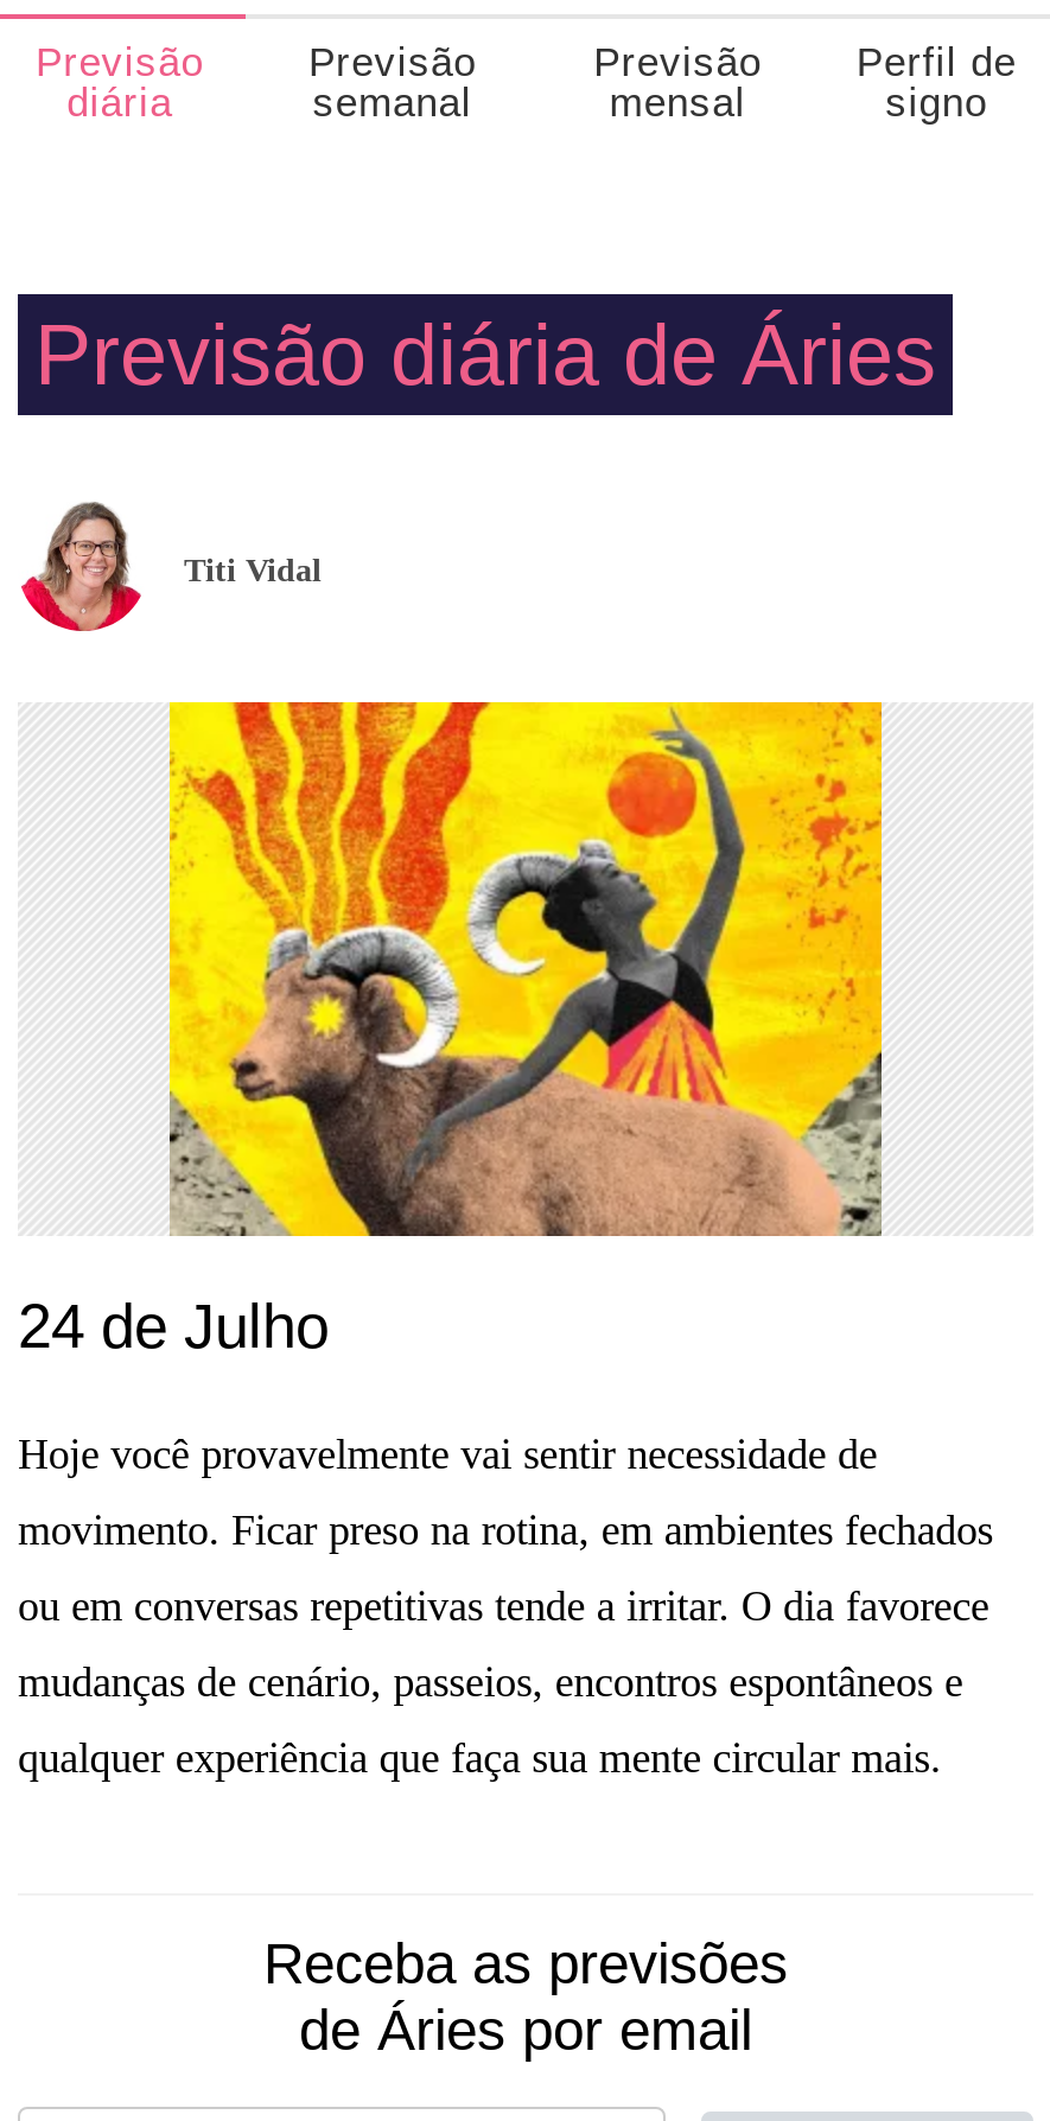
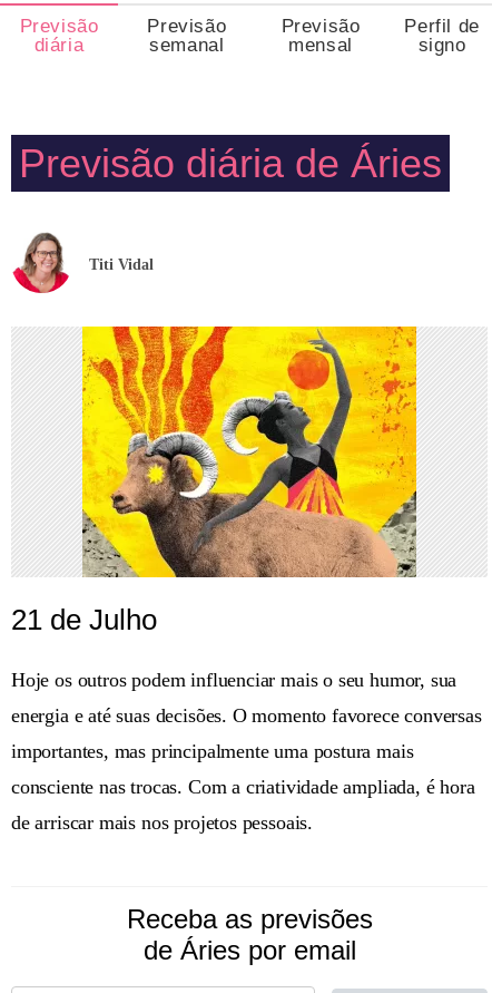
[18,1291,329,1362] 24 de Julho -> [11,603,157,636] 21 de Julho
[18,1431,877,1478] Hoje você provavelmente vai sentir necessidade de -> [11,669,457,691] Hoje os outros podem influenciar mais o seu humor, sua
[18,1507,993,1554] movimento. Ficar preso na rotina, em ambientes fechados -> [11,704,482,727] energia e até suas decisões. O momento favorece conversas
[18,1582,989,1630] ou em conversas repetitivas tende a irritar. O dia favorece -> [11,740,413,762] importantes, mas principalmente uma postura mais
[18,1658,963,1706] mudanças de cenário, passeios, encontros espontâneos e -> [11,776,475,798] consciente nas trocas. Com a criatividade ampliada, é hora
[18,1734,942,1782] qualquer experiência que faça sua mente circular mais. -> [11,811,313,834] de arriscar mais nos projetos pessoais.

